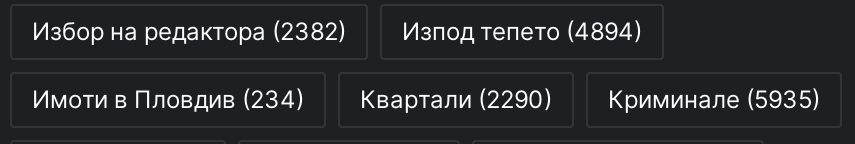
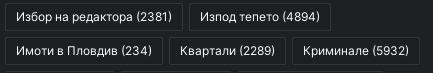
[32,17,346,47] Избор на редактора (2382) -> [16,9,172,24] Избор на редактора (2381)
[360,85,552,115] Квартали (2290) -> [180,43,275,58] Квартали (2289)
[608,85,820,115] Криминале (5935) -> [303,43,409,58] Криминале (5932)

